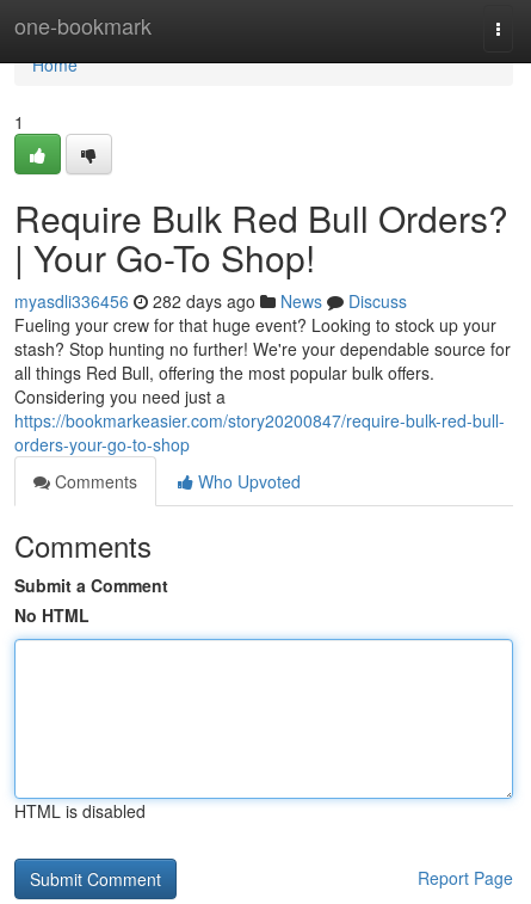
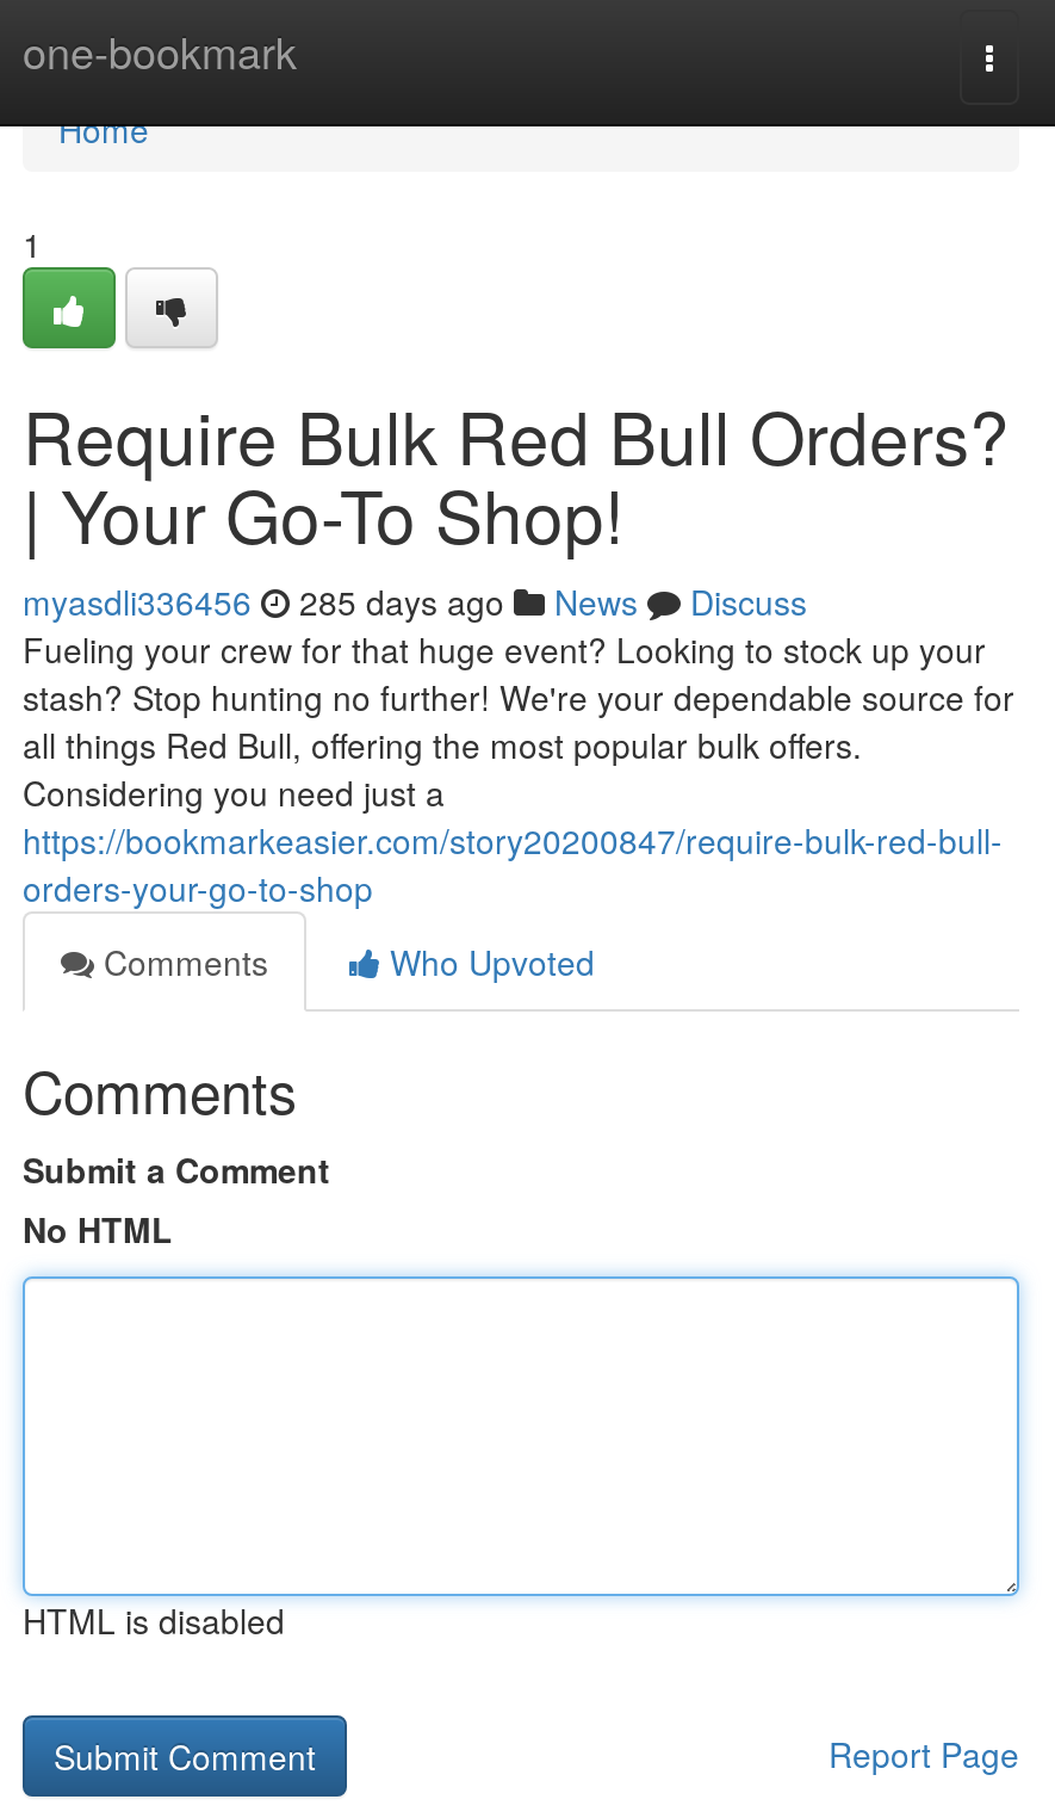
[14,289,407,313] myasdli336456 282 days ago News Discuss -> [23,577,807,625] myasdli336456 285 days ago News Discuss

